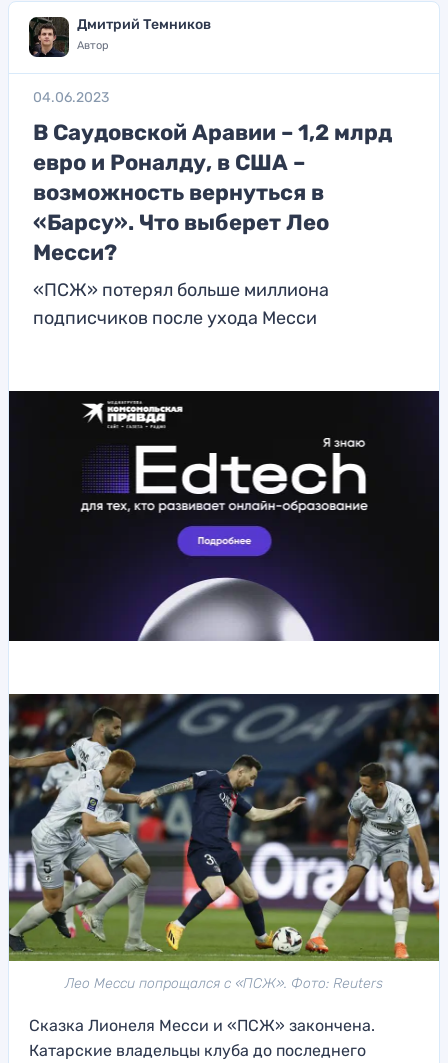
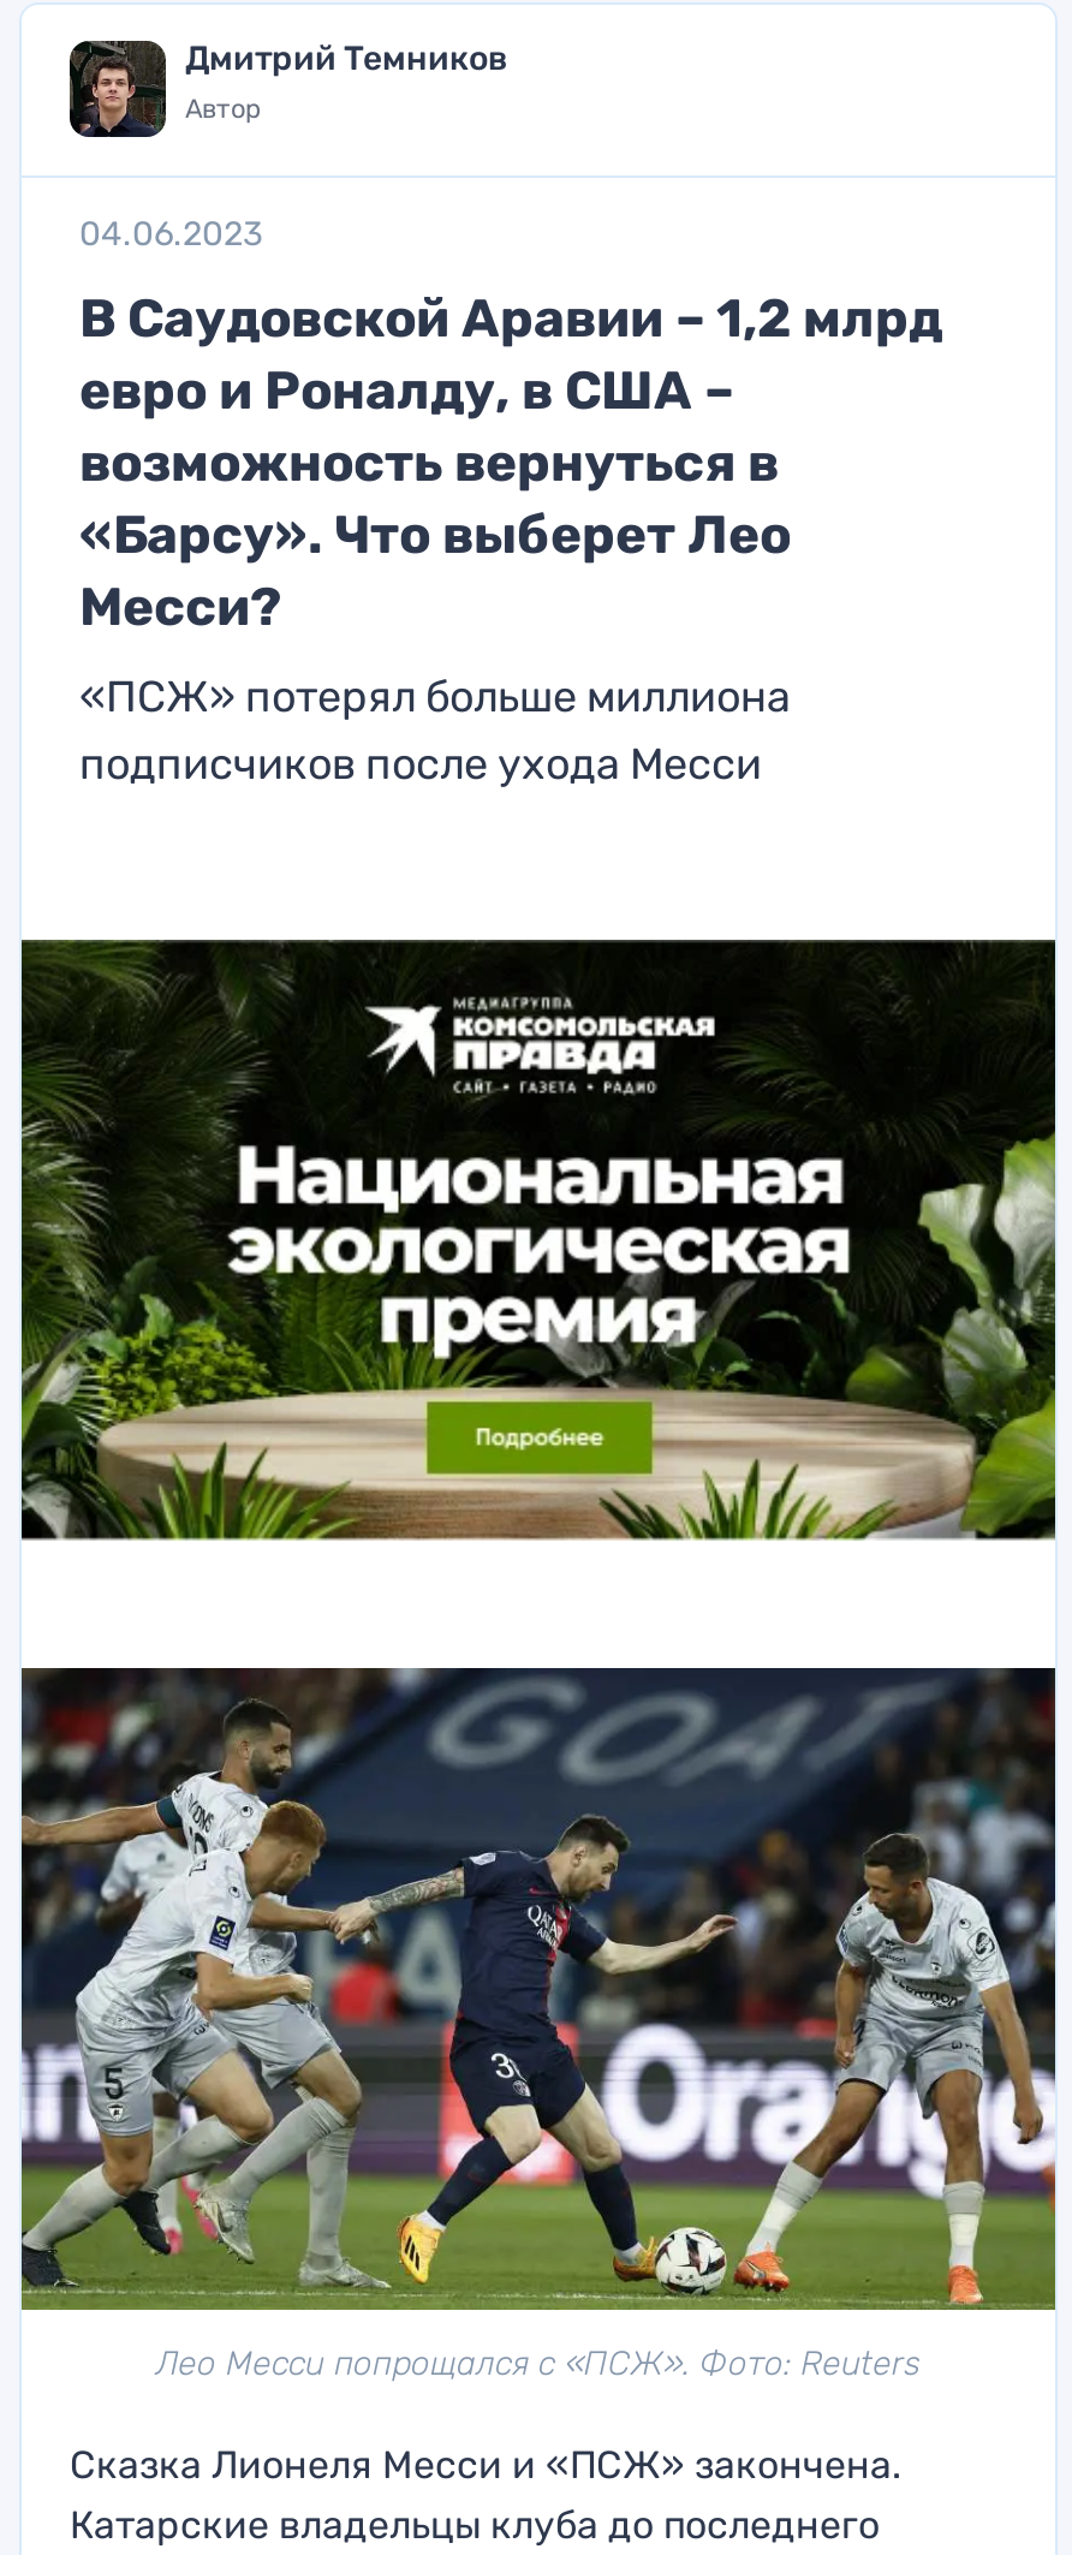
[8,391,440,642] [image] -> [19,940,1058,1541] [image]

